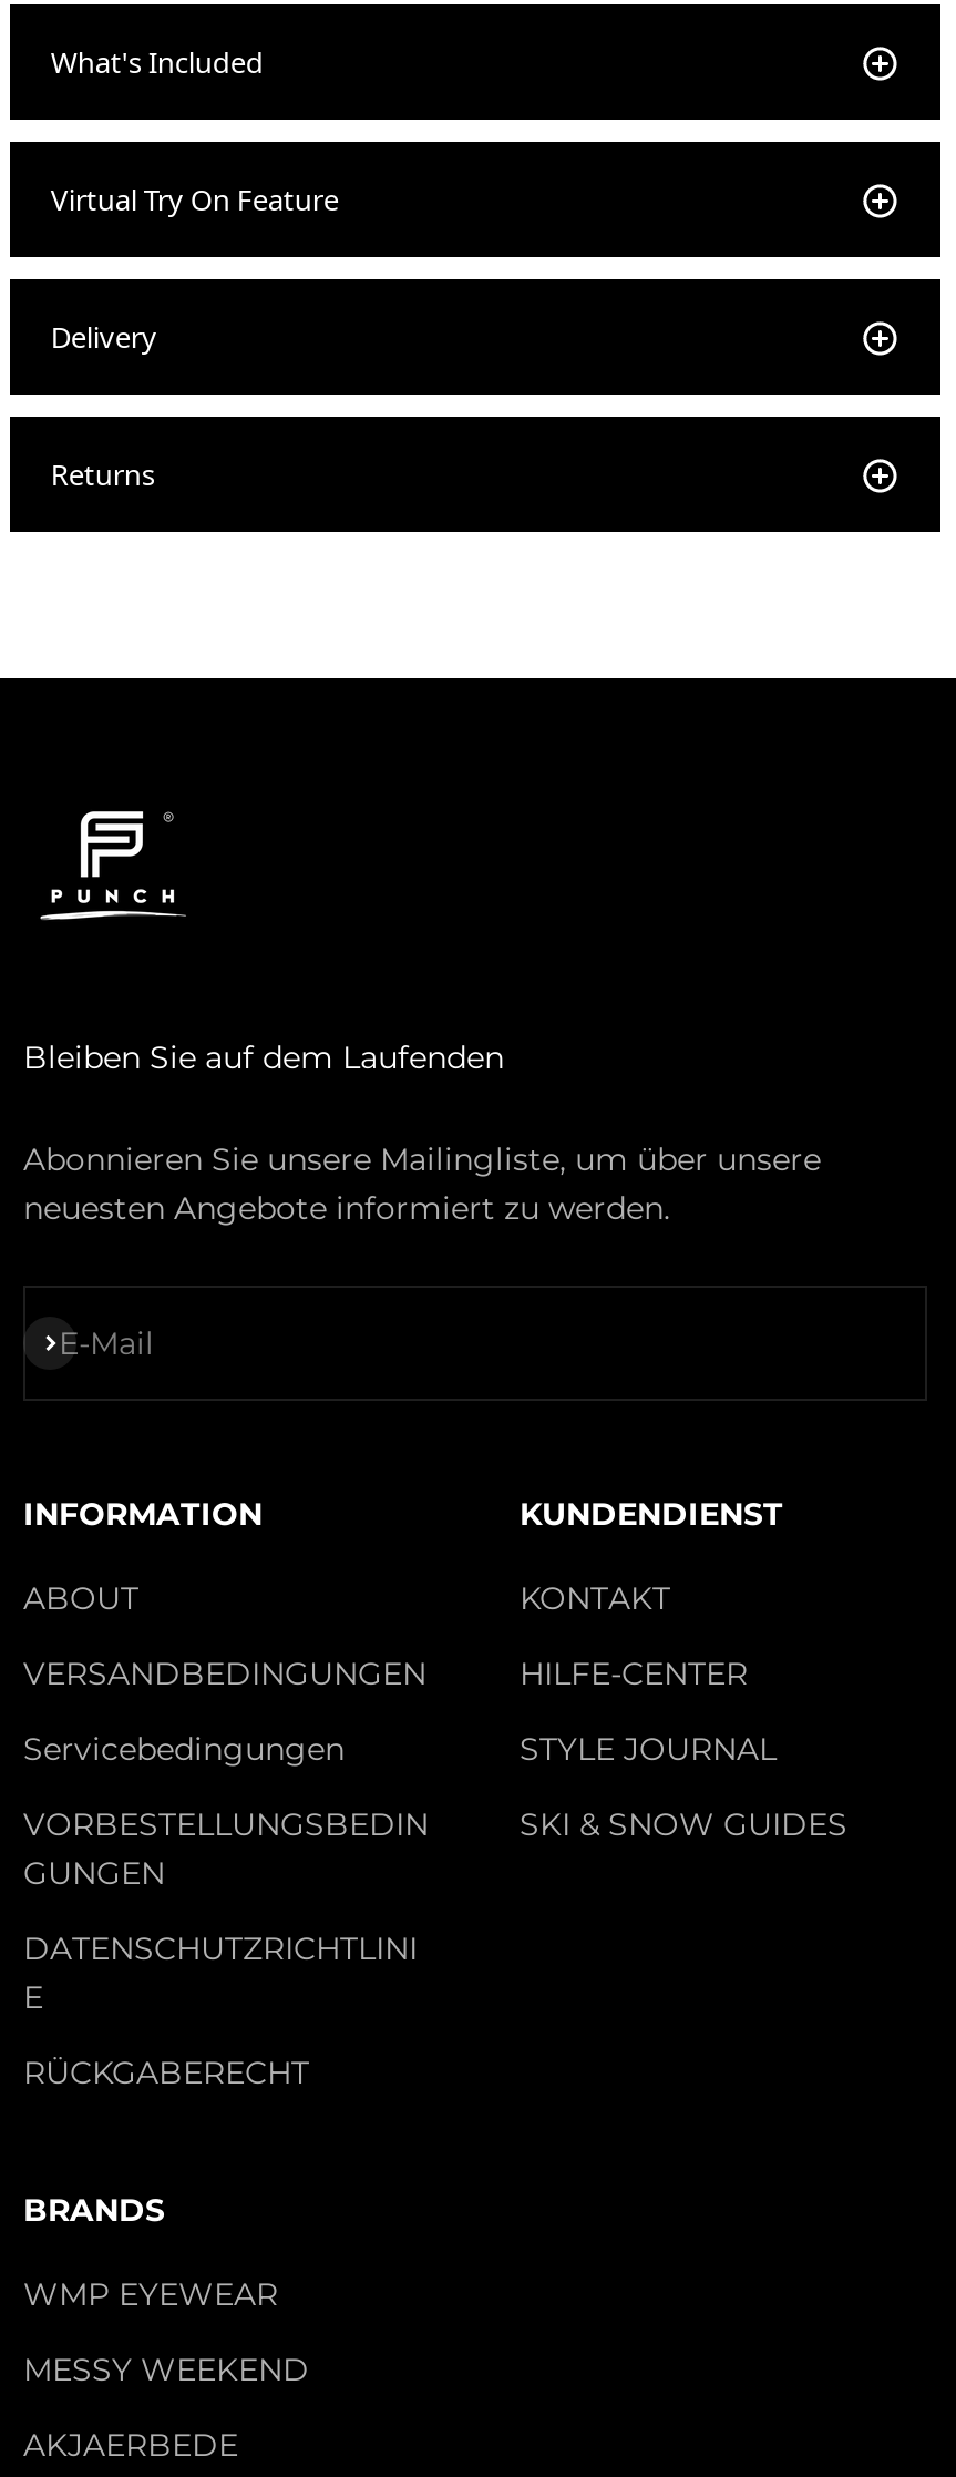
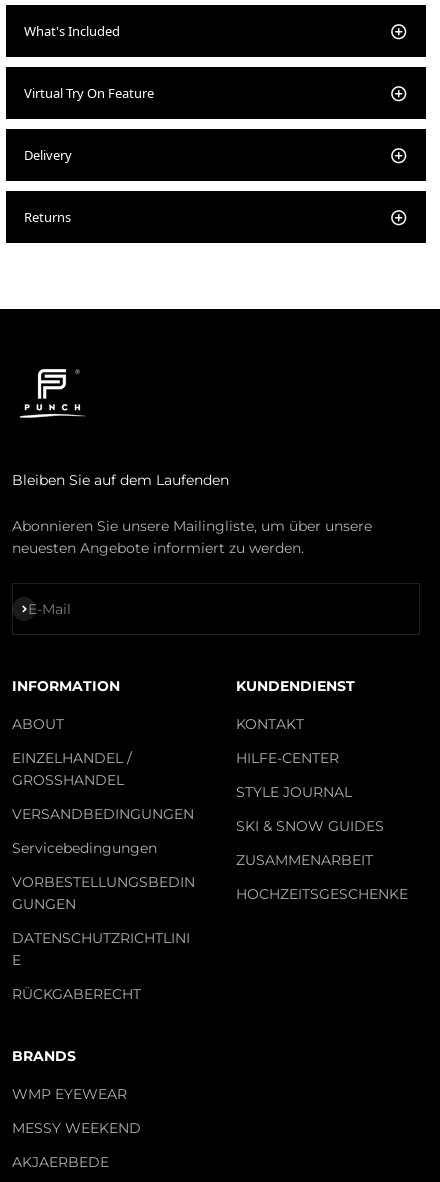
none -> [12,749,132,789] EINZELHANDEL / | GROSSHANDEL
none -> [236,851,408,903] ZUSAMMENARBEIT | HOCHZEITSGESCHENKE

